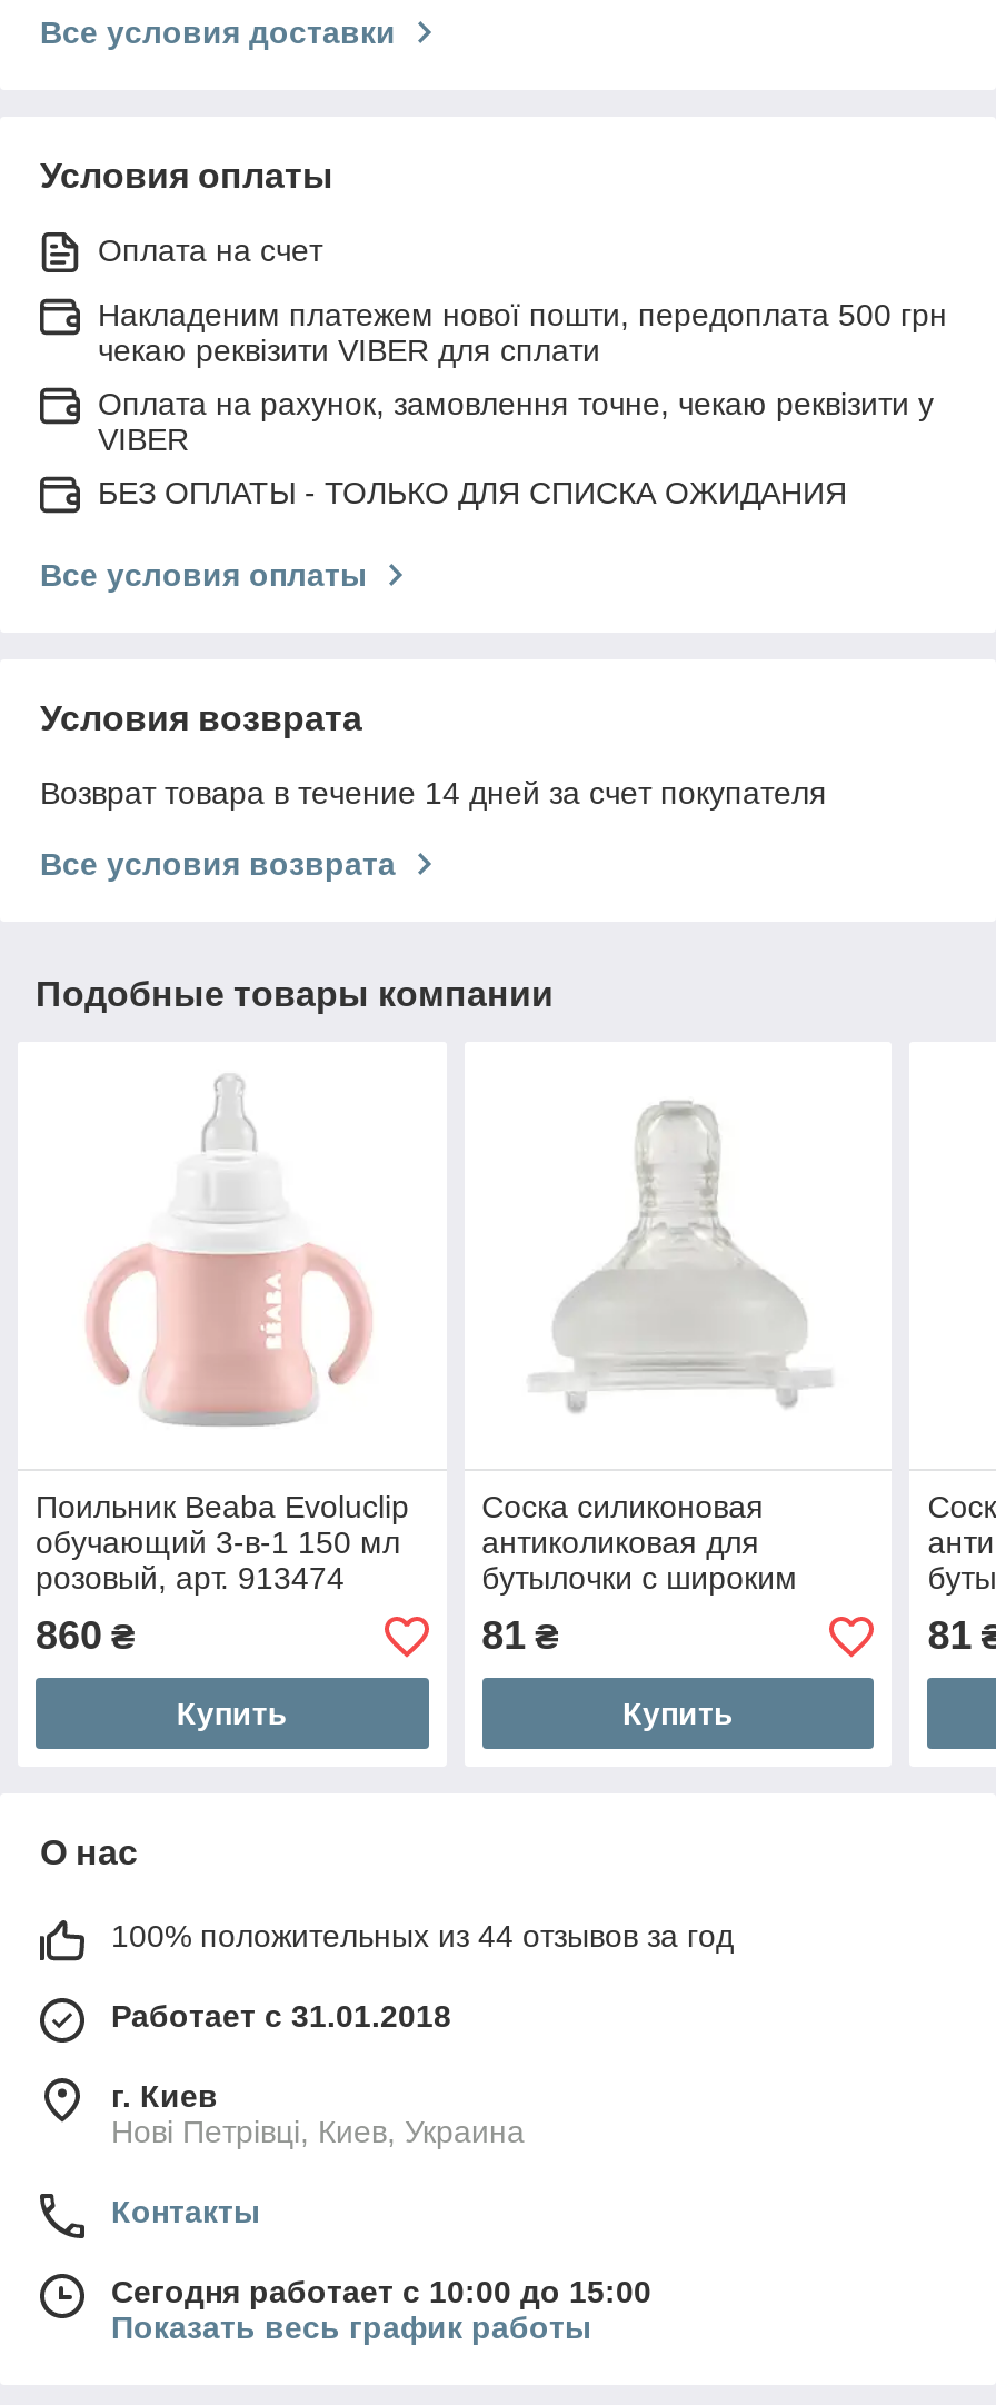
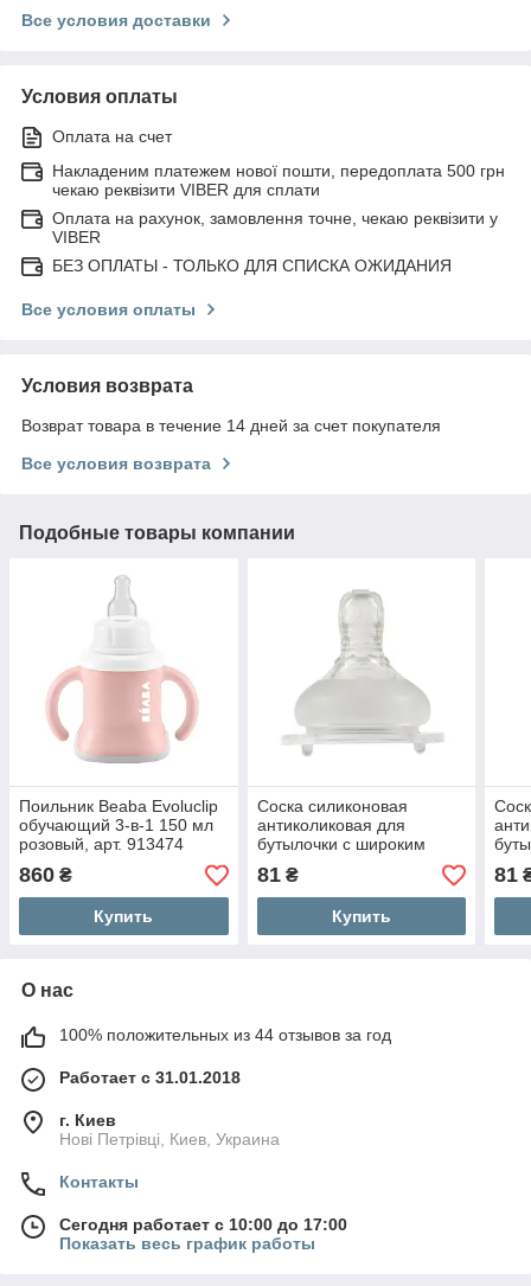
[111,2275,651,2310] Сегодня работает с 10:00 до 15:00 -> [59,1215,347,1234] Сегодня работает с 10:00 до 17:00

